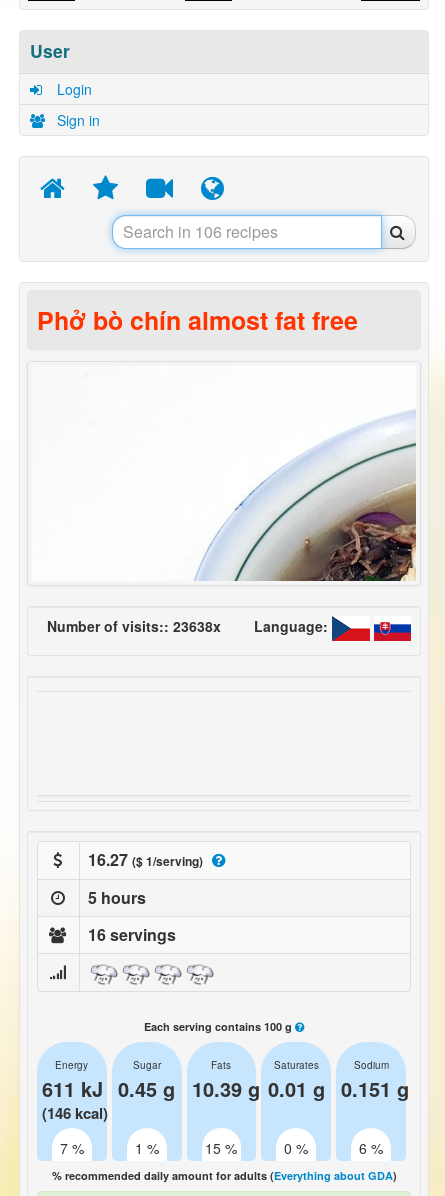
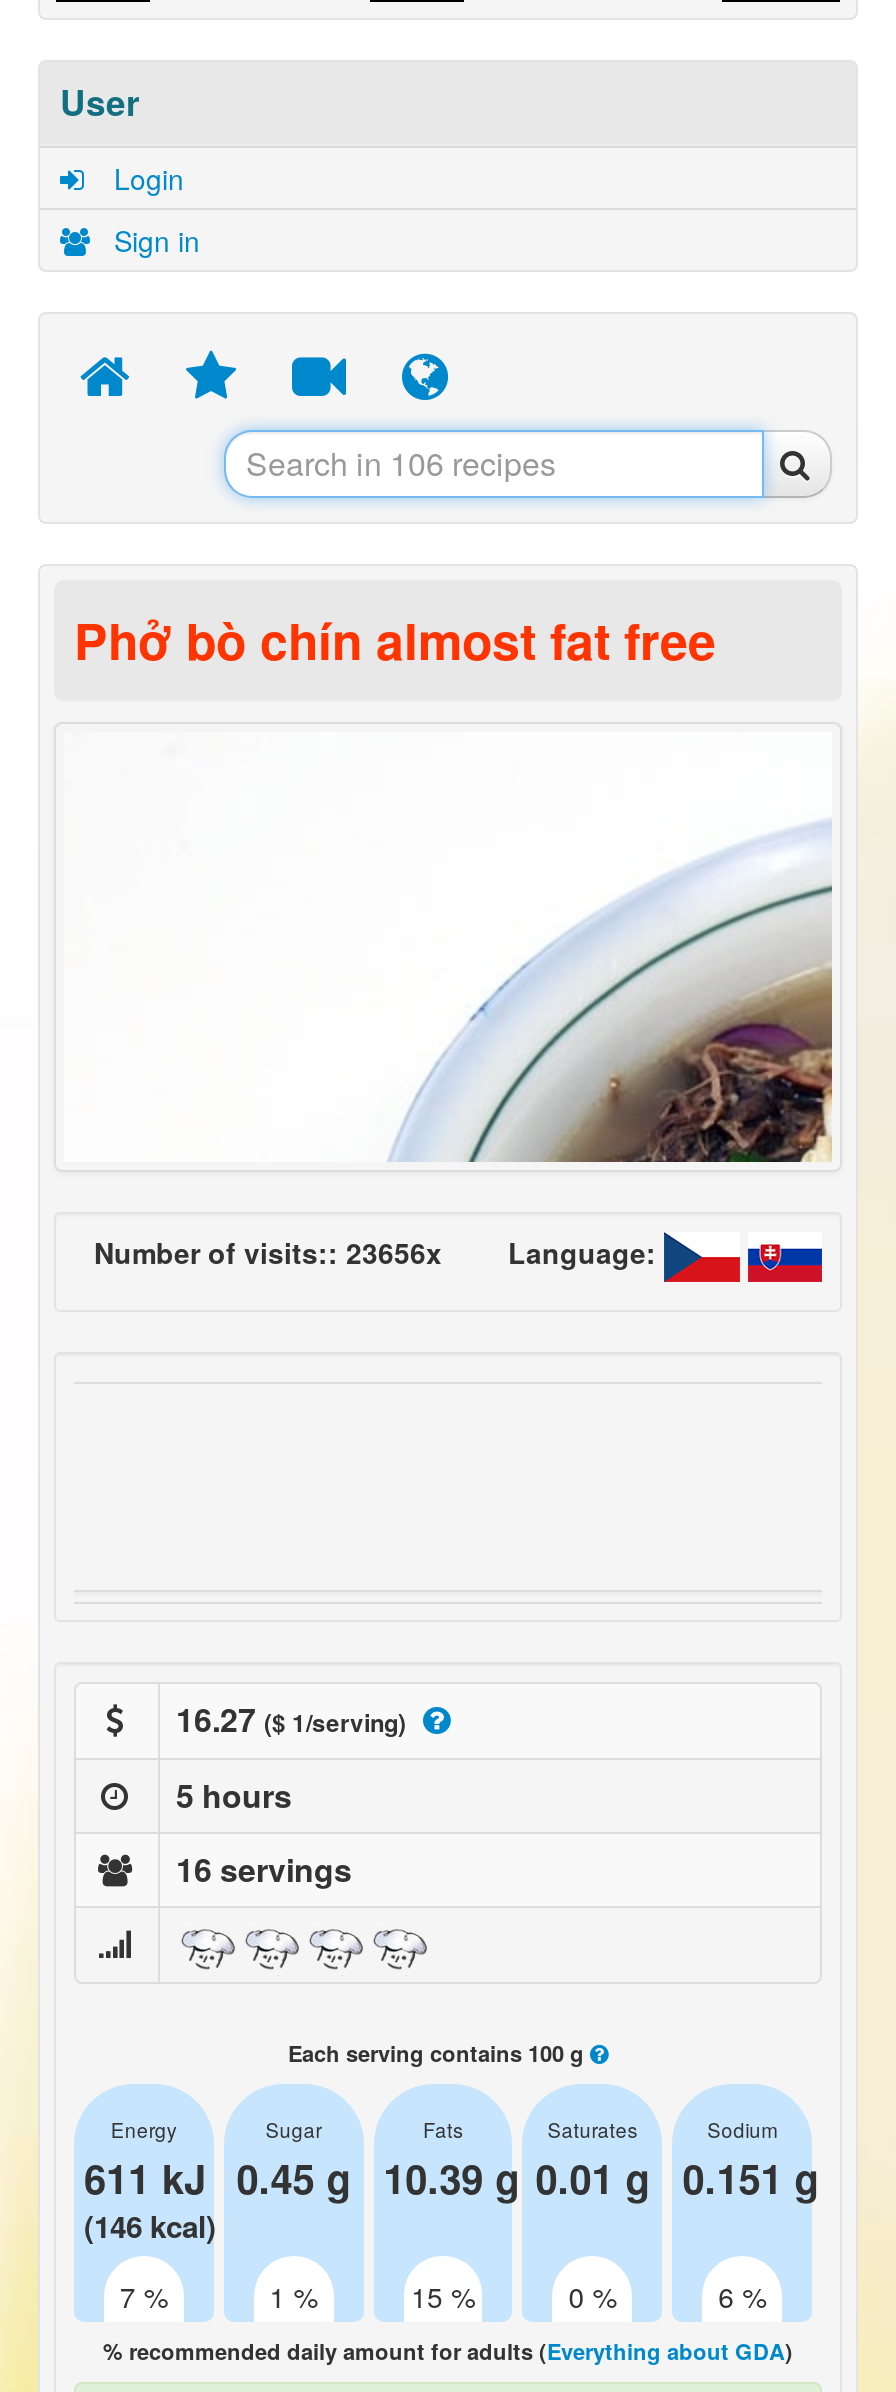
[47,616,221,636] Number of visits:: 23638x -> [94,1233,442,1273] Number of visits:: 23656x

